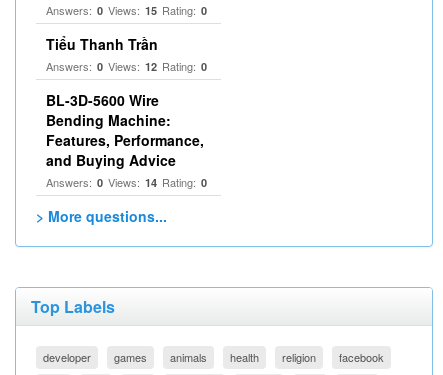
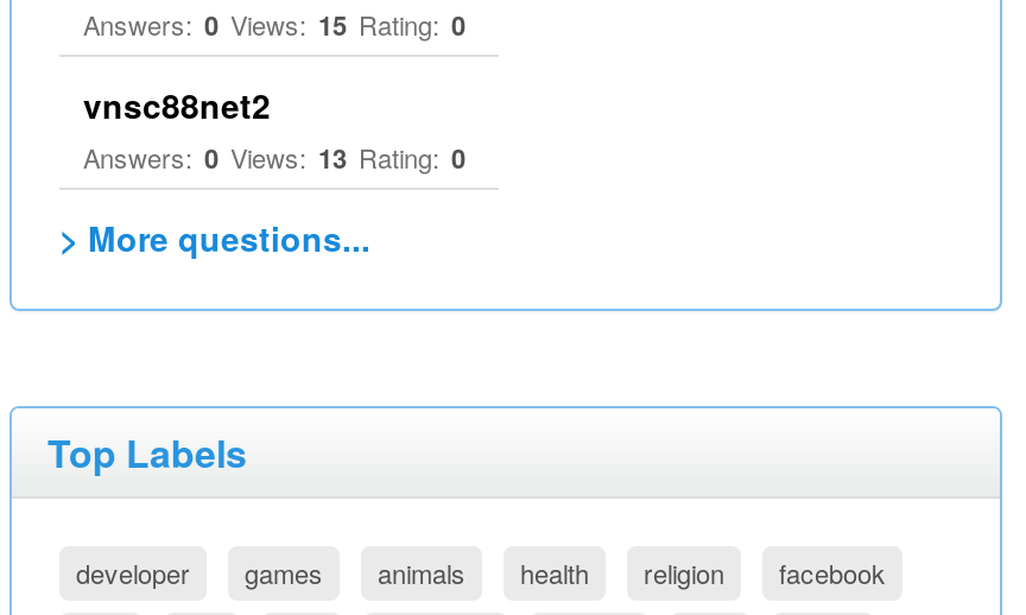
[46,34,207,190] Tiểu Thanh Trần | Answers: 0 Views: 12 Rating: 0 | BL-3D-5600 Wire | Bending Machine: | Features, Performance, | and Buying Advice | Answers: 0 Views: 14 Rating: 0 -> [83,81,465,176] vnsc88net2 | Answers: 0 Views: 13 Rating: 0

